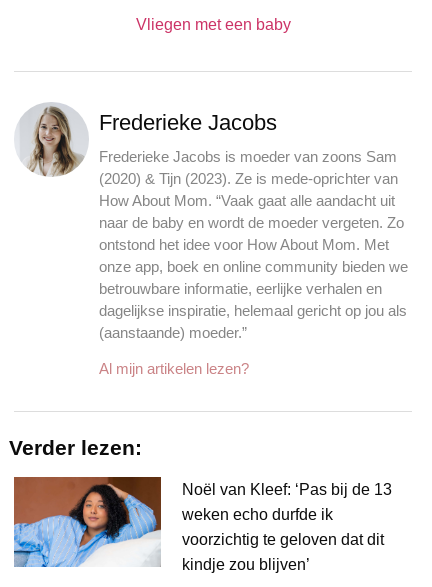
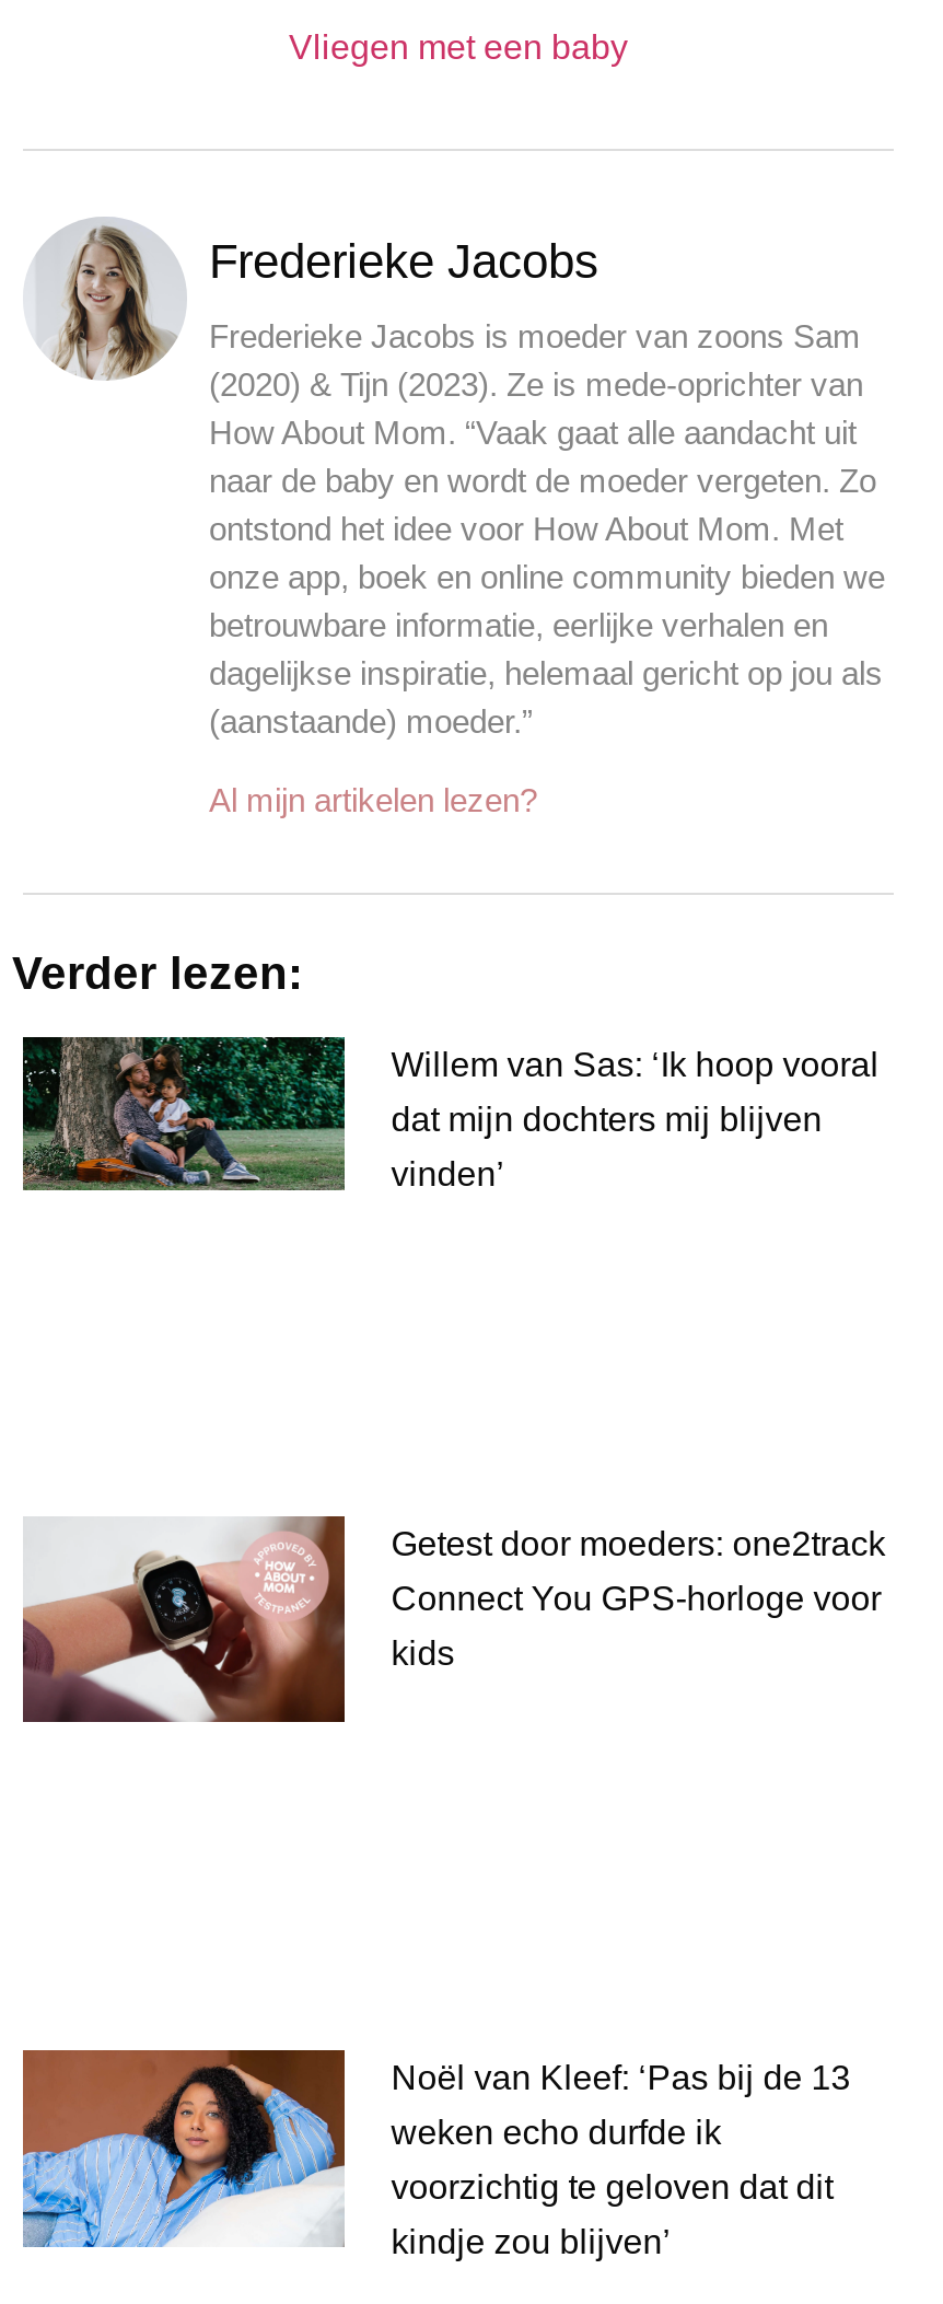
none -> [21,1035,879,1193] [image] | Willem van Sas: ‘Ik hoop vooral | dat mijn dochters mij blijven | vinden’
none -> [21,1514,885,1726] [image] | Getest door moeders: one2track | Connect You GPS-horloge voor | kids

